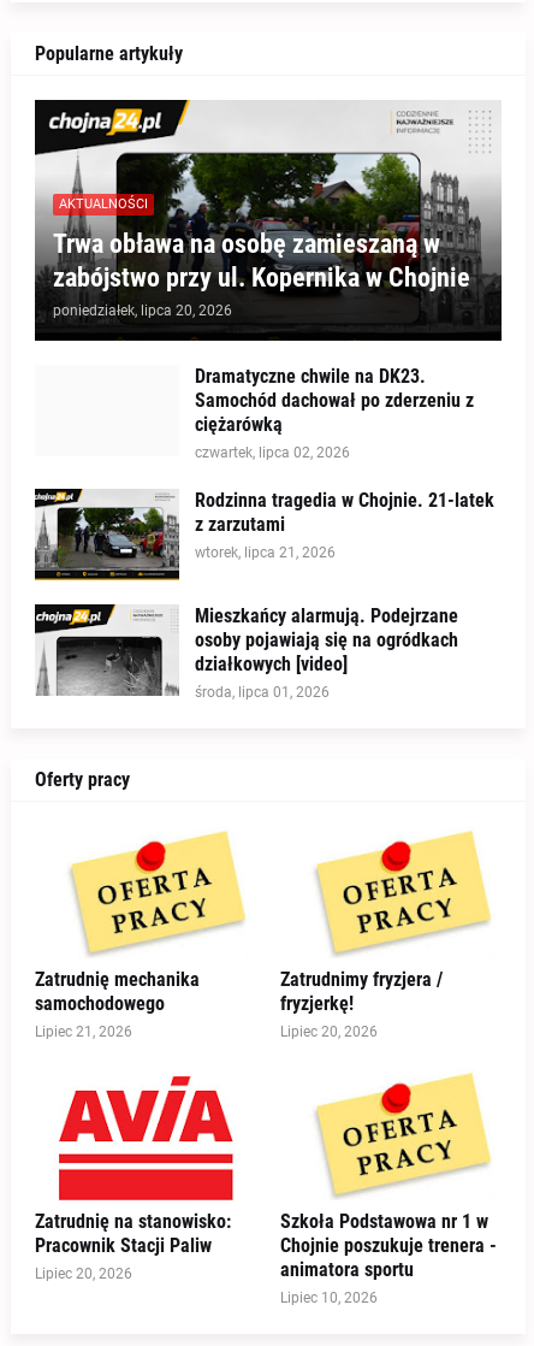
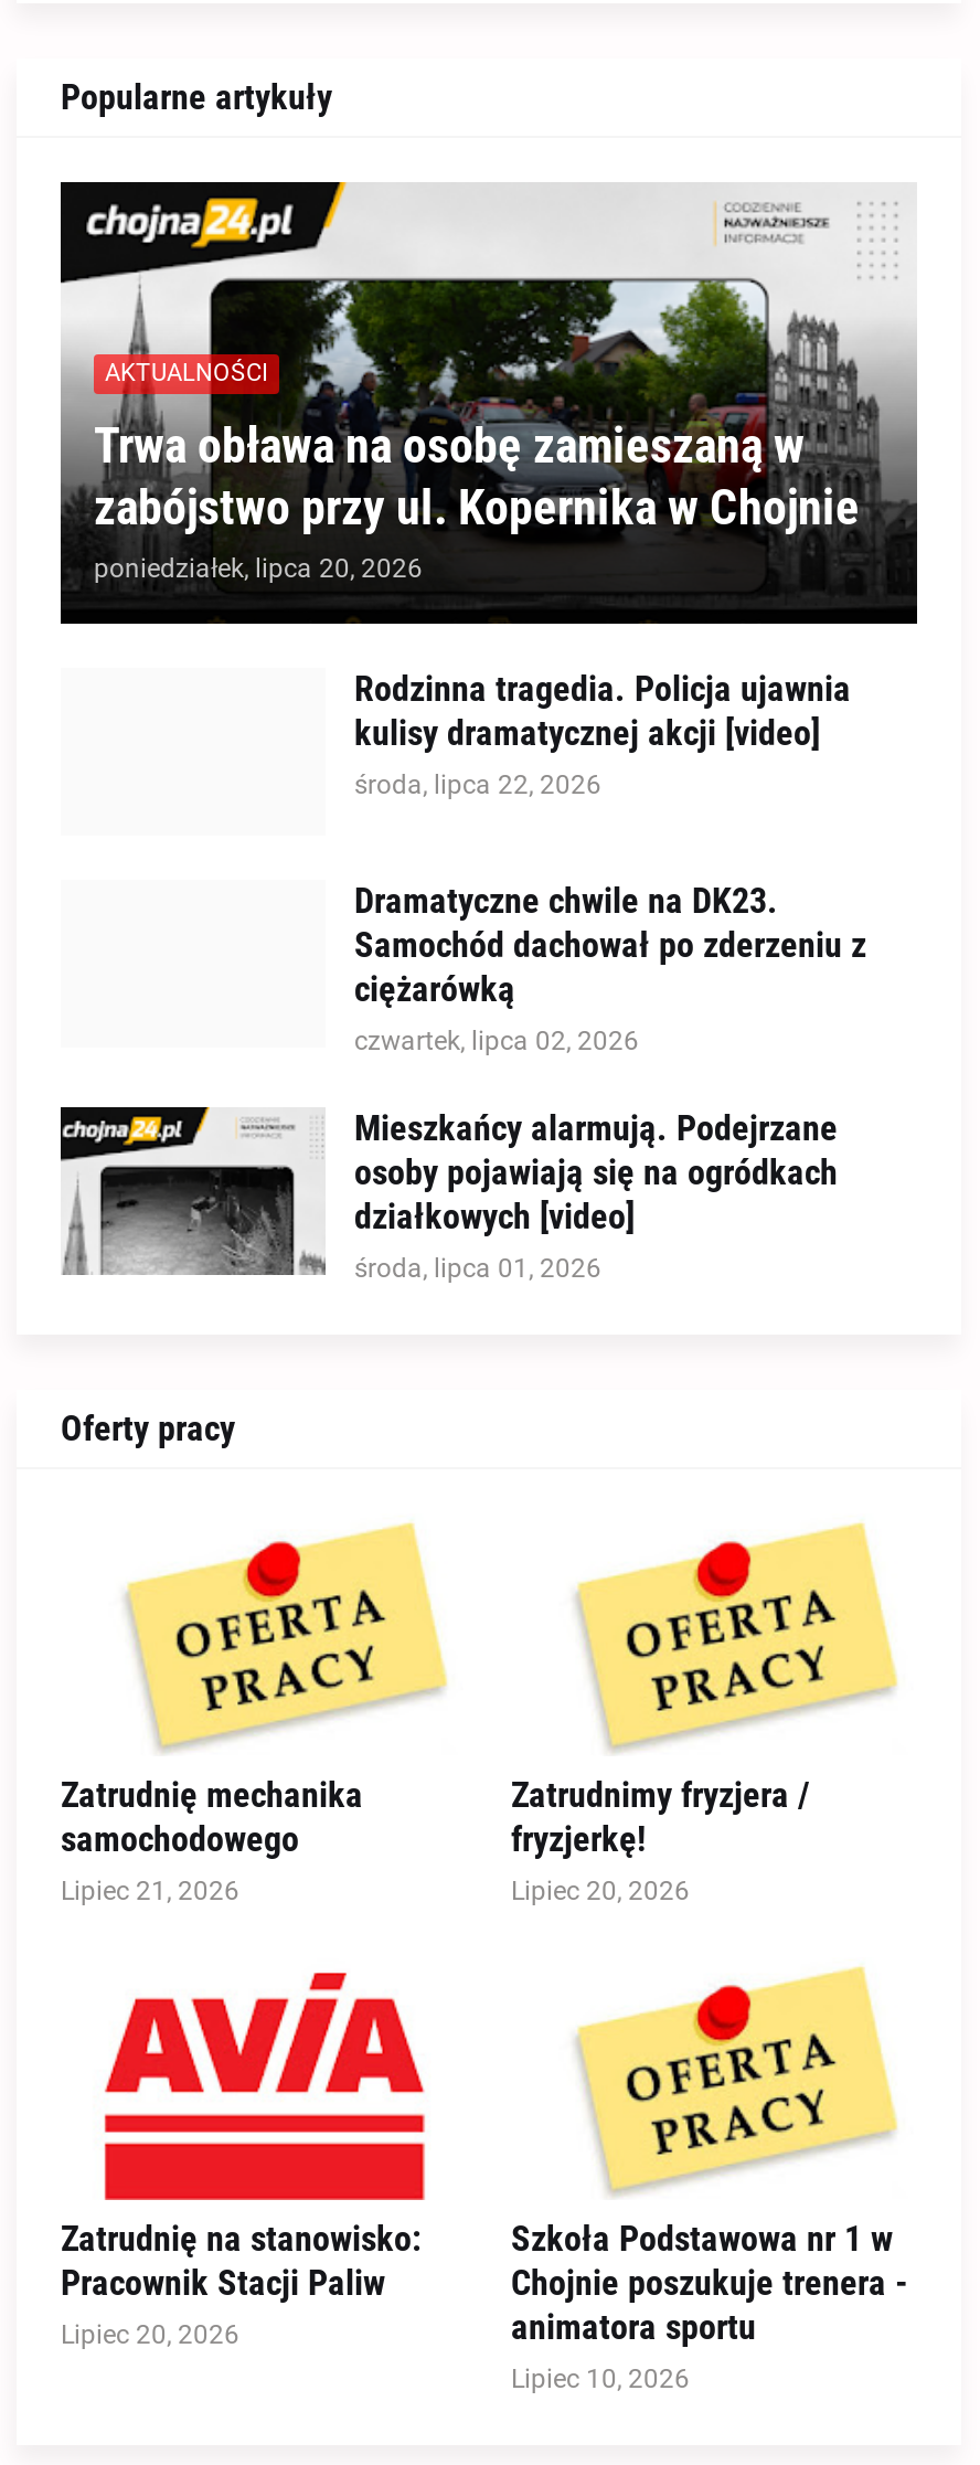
none -> [354,667,851,800] Rodzinna tragedia. Policja ujawnia | kulisy dramatycznej akcji [video] | środa, lipca 22, 2026
moved [195,365,474,461] -> [354,879,866,1056]: Dramatyczne chwile na DK23. | Samochód dachował po zderzeniu z | ciężarówką | czwartek, lipca 02, 2026
[34,488,494,582] [image] | Rodzinna tragedia w Chojnie. 21-latek | z zarzutami | wtorek, lipca 21, 2026 -> none

